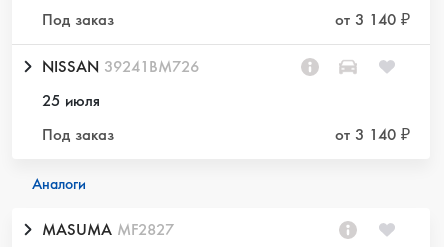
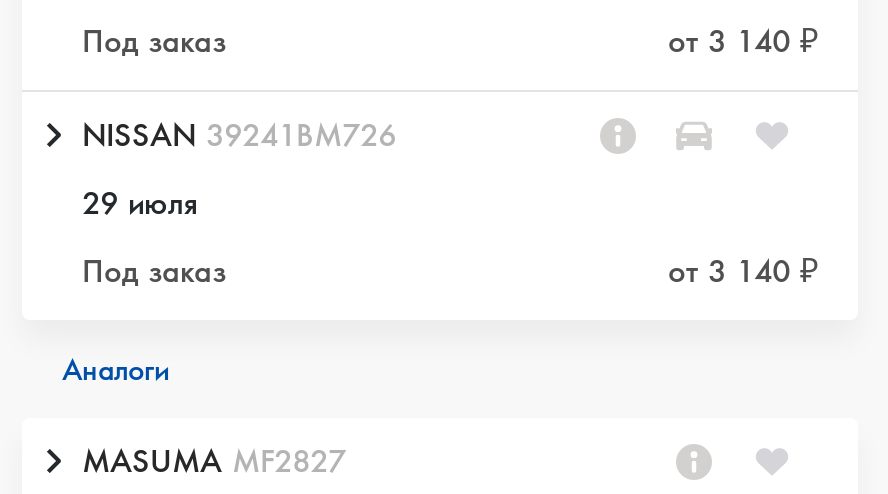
[42,90,100,111] 25 июля -> [82,182,198,224] 29 июля

